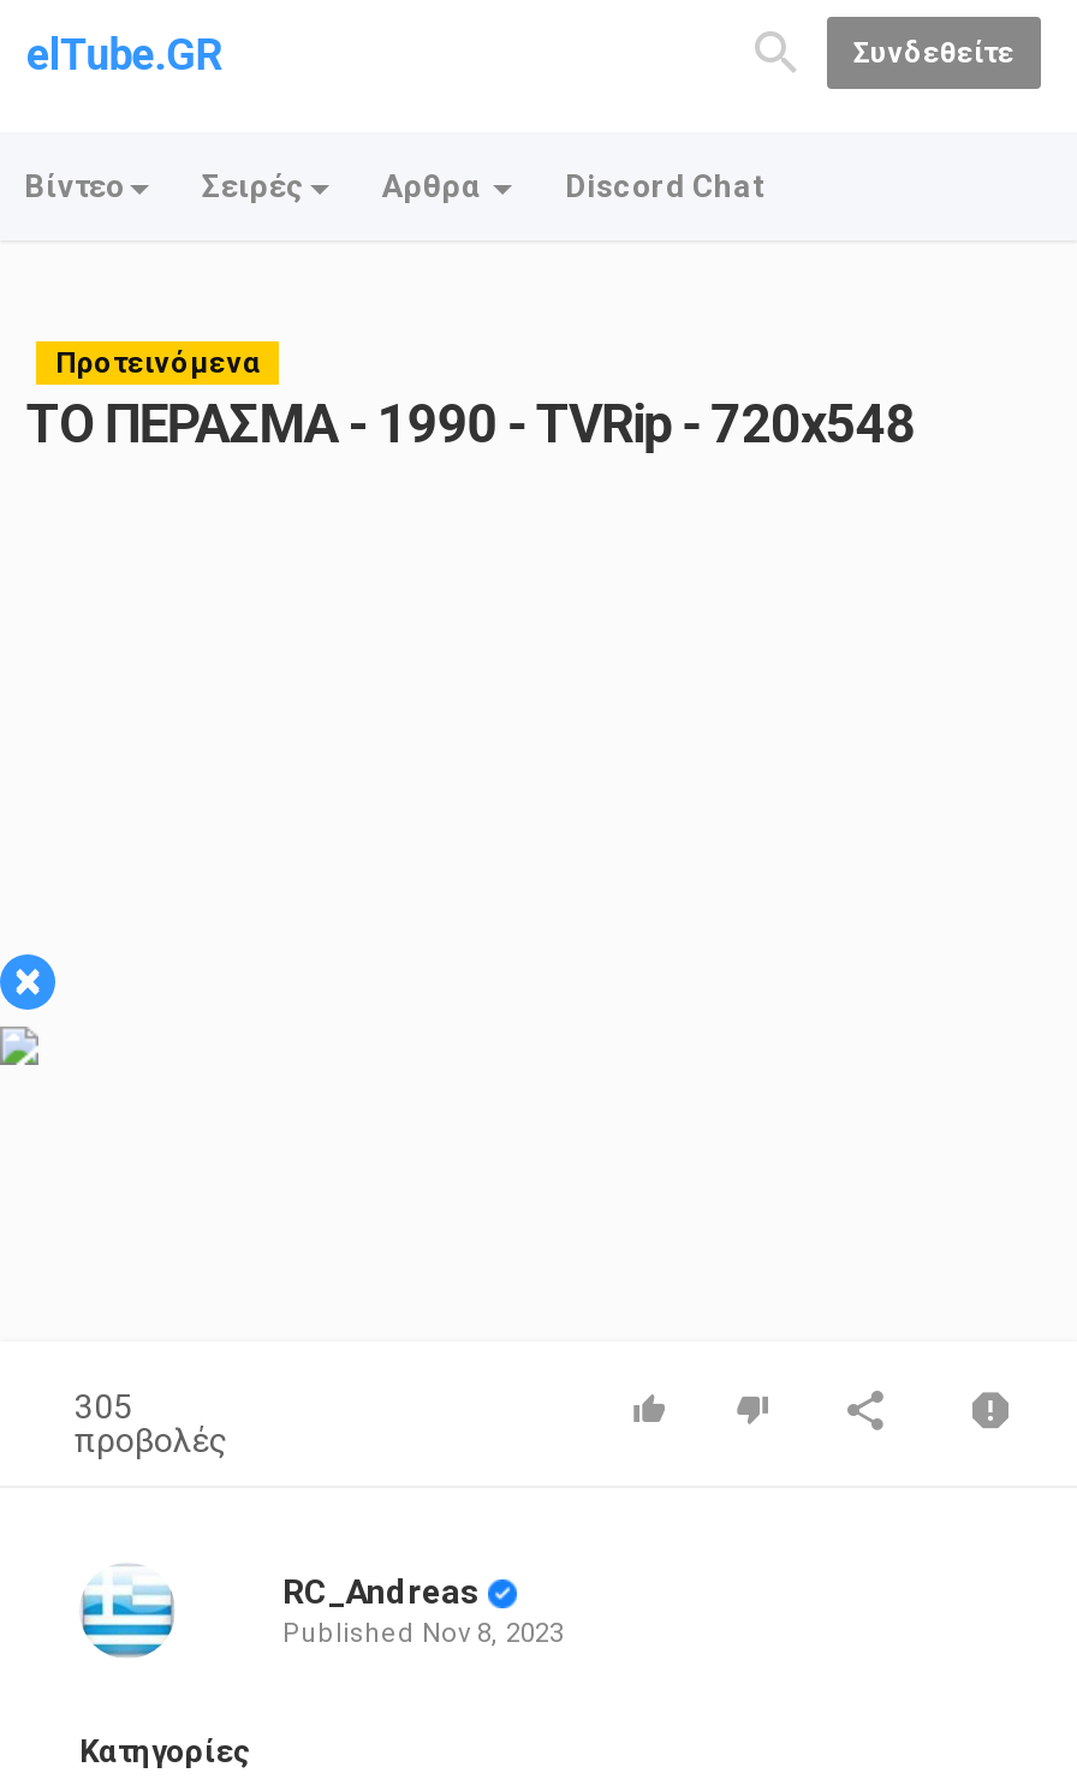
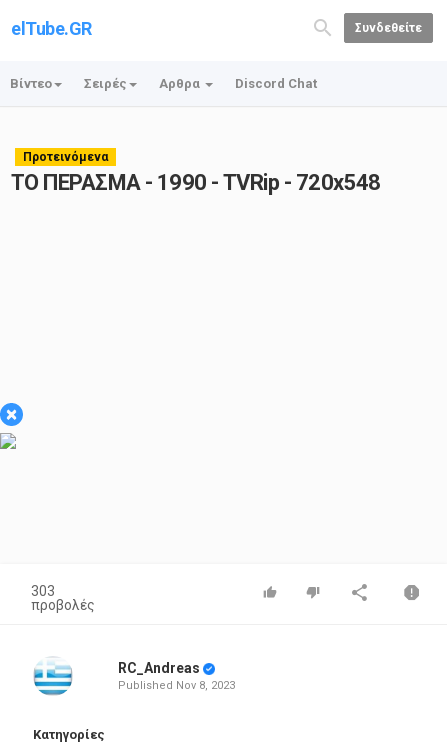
[75,1387,132,1426] 305 -> [31,583,55,599] 303

